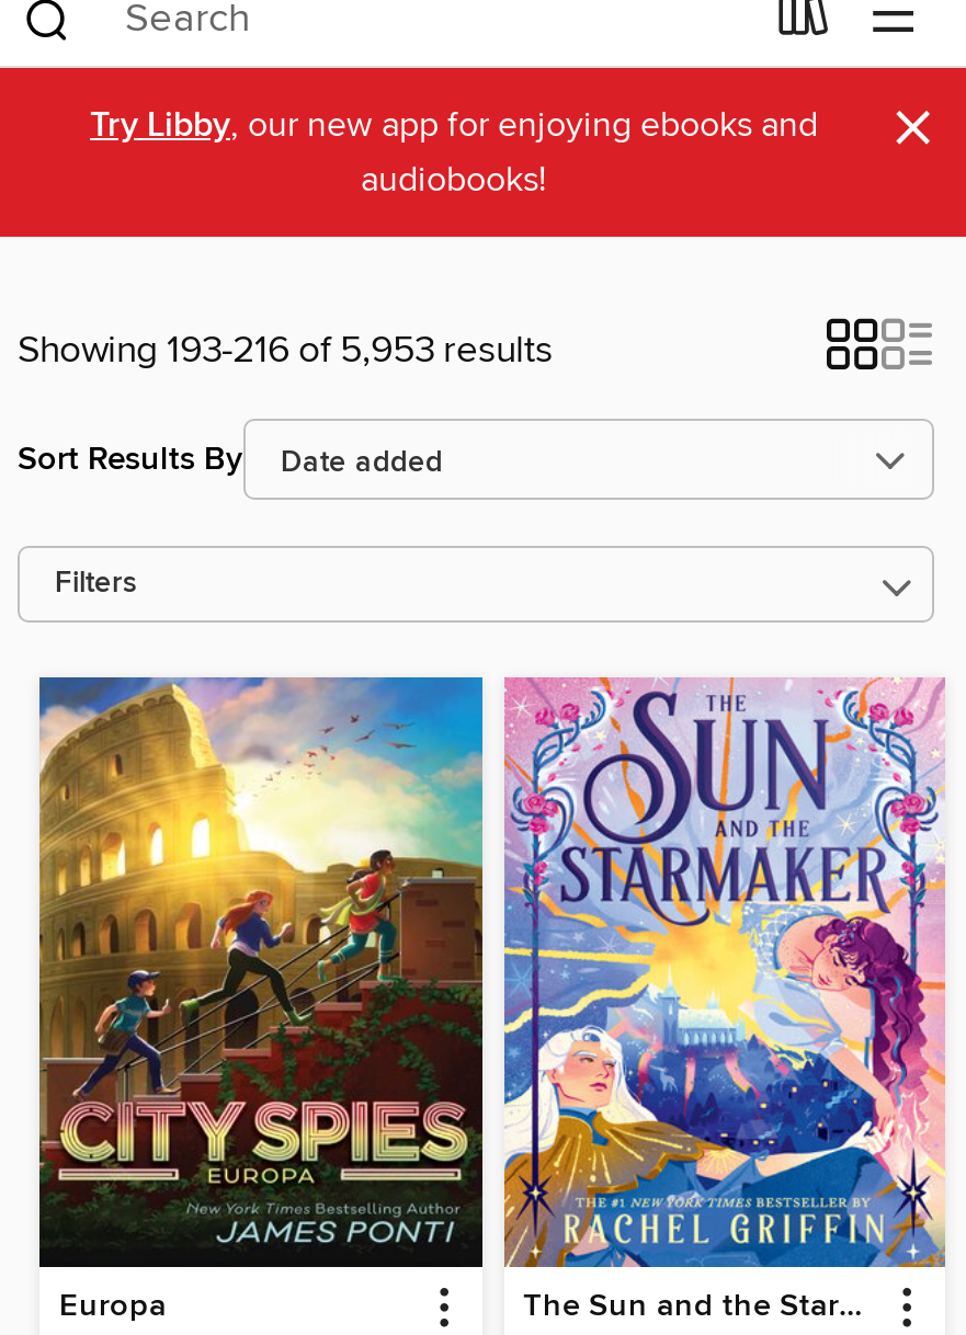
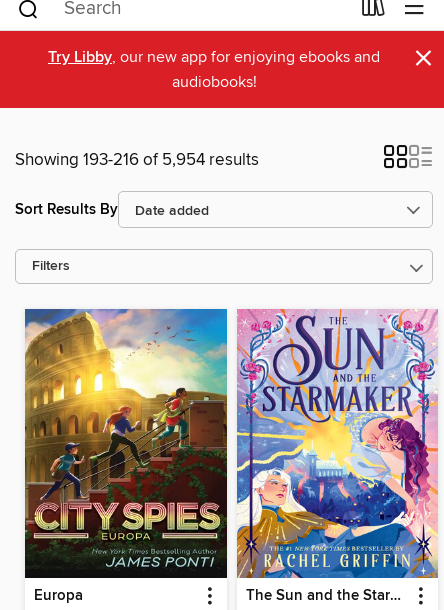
[18,327,553,375] Showing 193-216 of 5,953 results -> [15,149,259,171] Showing 193-216 of 5,954 results

